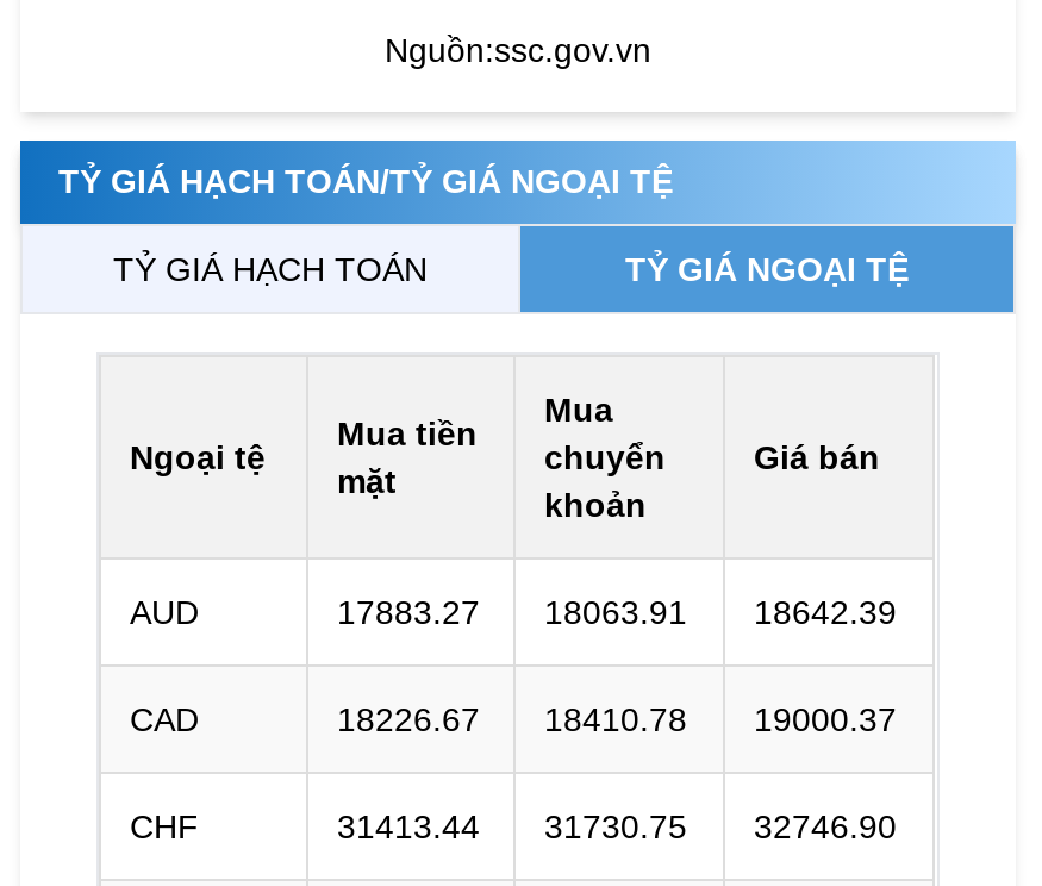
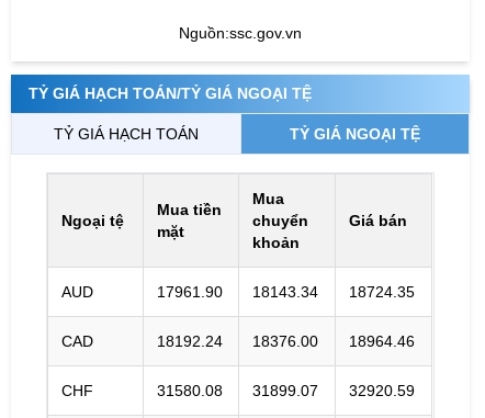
[337,592,480,630] 17883.27 -> [157,283,223,300] 17961.90
[544,592,687,630] 18063.91 -> [252,283,318,300] 18143.34
[754,592,897,630] 18642.39 -> [349,283,415,300] 18724.35
[337,699,480,737] 18226.67 -> [157,332,223,350] 18192.24
[544,699,687,737] 18410.78 -> [252,332,318,350] 18376.00
[754,699,897,737] 19000.37 -> [349,332,415,350] 18964.46
[337,806,480,845] 31413.44 -> [157,381,223,399] 31580.08
[544,806,687,845] 31730.75 -> [252,381,318,399] 31899.07
[754,806,897,845] 32746.90 -> [349,381,415,399] 32920.59

